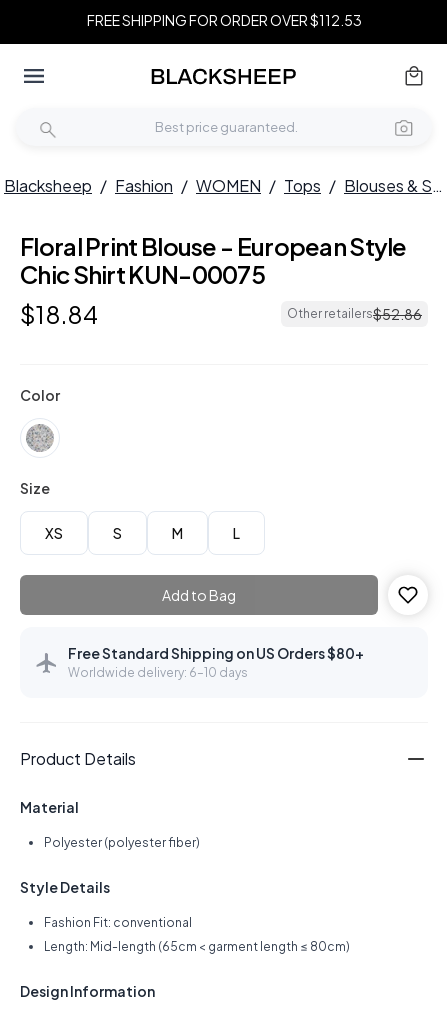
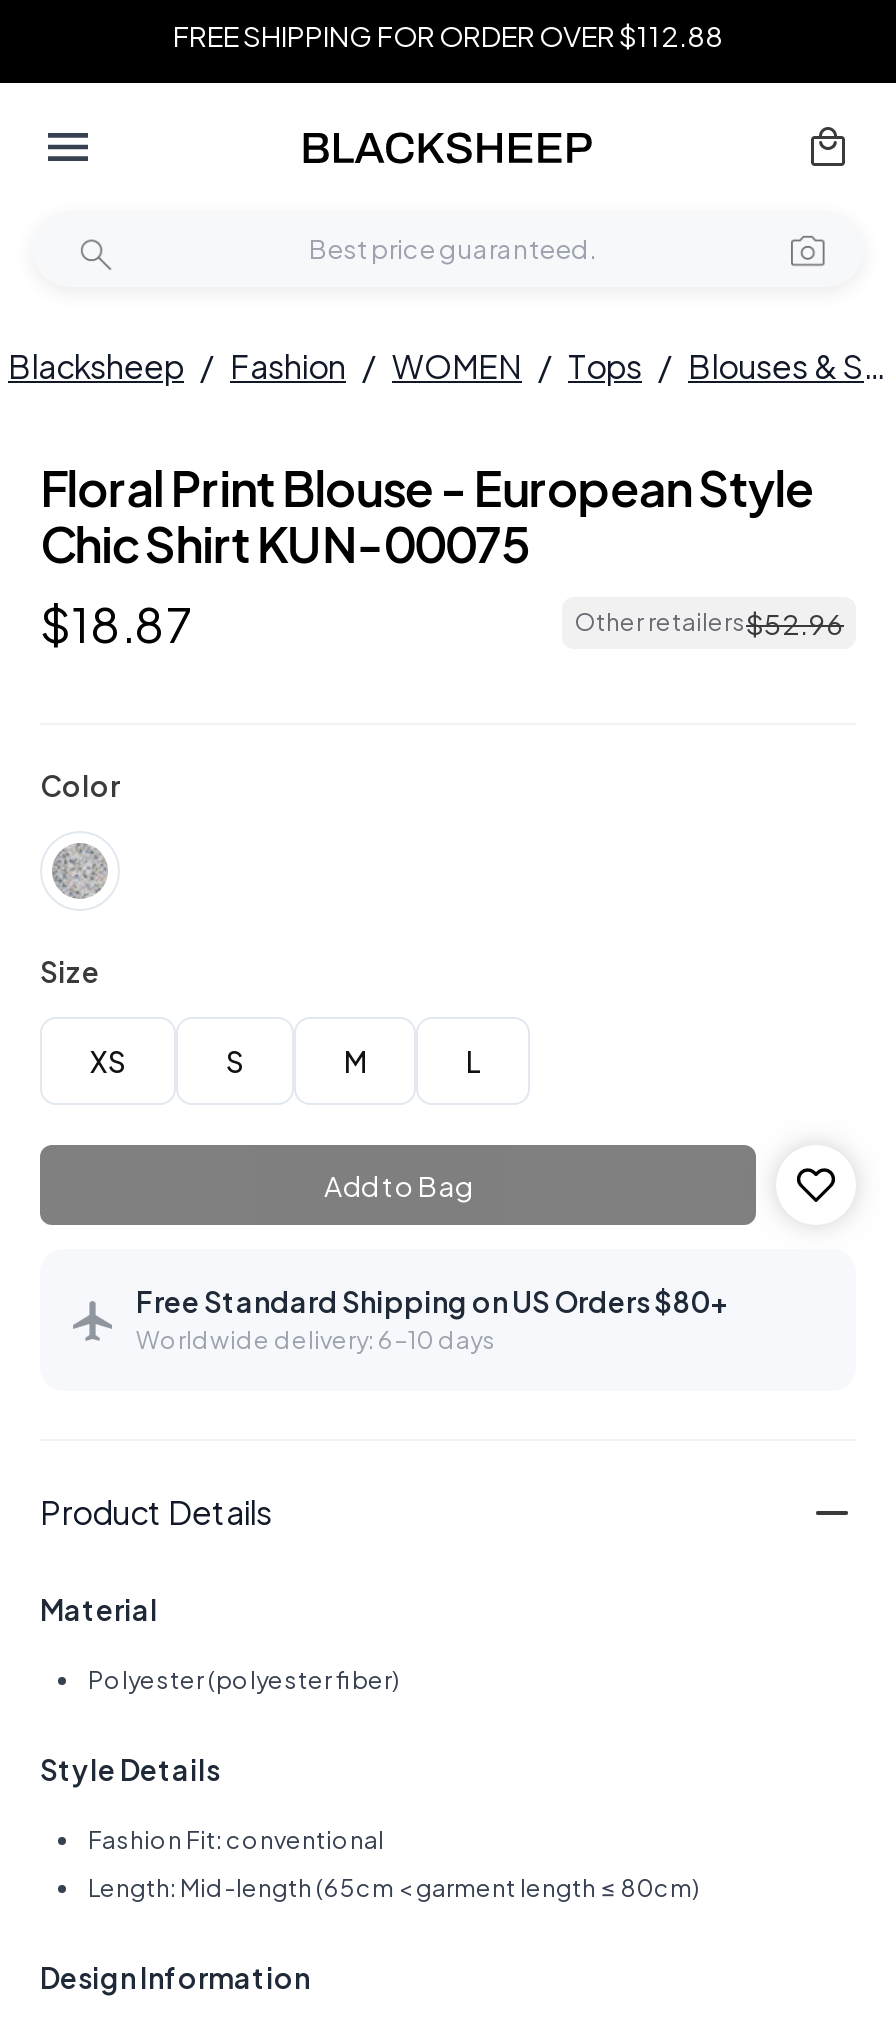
[86,10,361,28] FREE SHIPPING FOR ORDER OVER $112.53 -> [173,16,723,52] FREE SHIPPING FOR ORDER OVER $112.88
[20,299,98,329] $18.84 -> [40,593,192,653] $18.87
[287,305,422,323] Other retailers$52.86 -> [574,605,844,641] Other retailers$52.96

